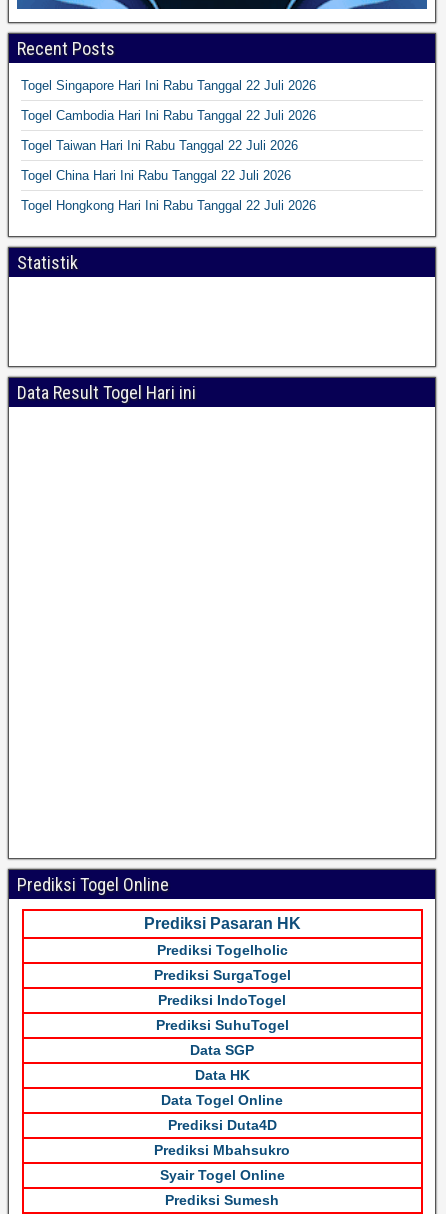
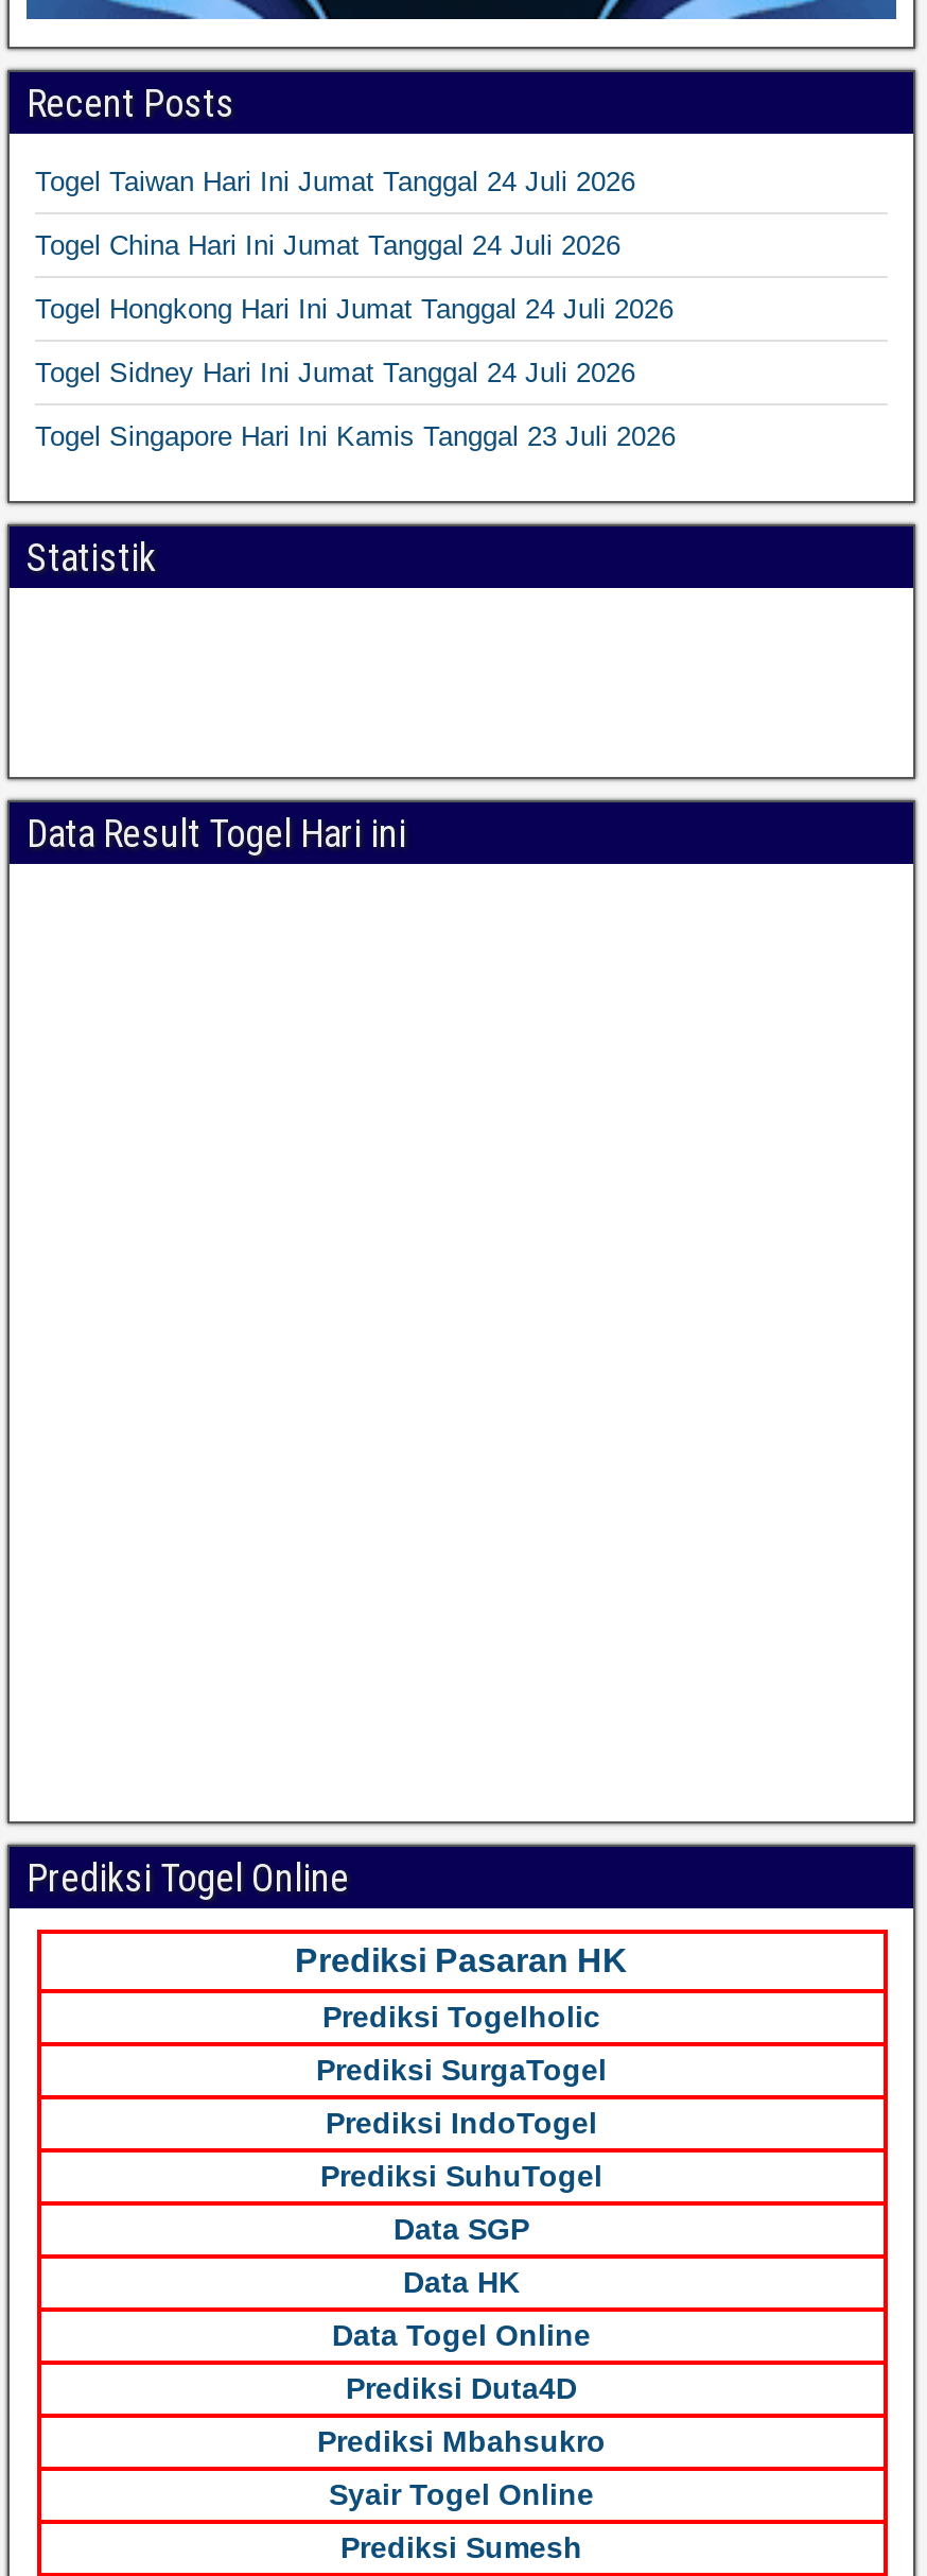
[21,77,316,92] Togel Singapore Hari Ini Rabu Tanggal 22 Juli 2026 -> [35,165,635,196] Togel Taiwan Hari Ini Jumat Tanggal 24 Juli 2026
[21,107,316,122] Togel Cambodia Hari Ini Rabu Tanggal 22 Juli 2026 -> [35,228,620,260] Togel China Hari Ini Jumat Tanggal 24 Juli 2026
[21,137,298,152] Togel Taiwan Hari Ini Rabu Tanggal 22 Juli 2026 -> [35,292,674,324] Togel Hongkong Hari Ini Jumat Tanggal 24 Juli 2026
[21,167,291,182] Togel China Hari Ini Rabu Tanggal 22 Juli 2026 -> [35,356,635,387] Togel Sidney Hari Ini Jumat Tanggal 24 Juli 2026
[21,197,316,212] Togel Hongkong Hari Ini Rabu Tanggal 22 Juli 2026 -> [35,419,676,451] Togel Singapore Hari Ini Kamis Tanggal 23 Juli 2026

